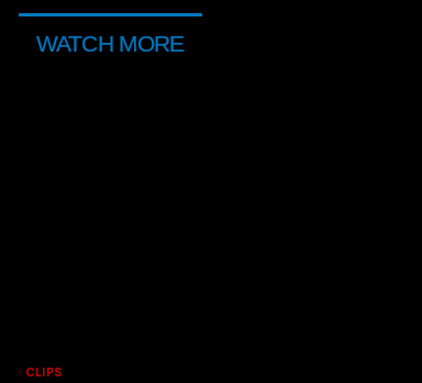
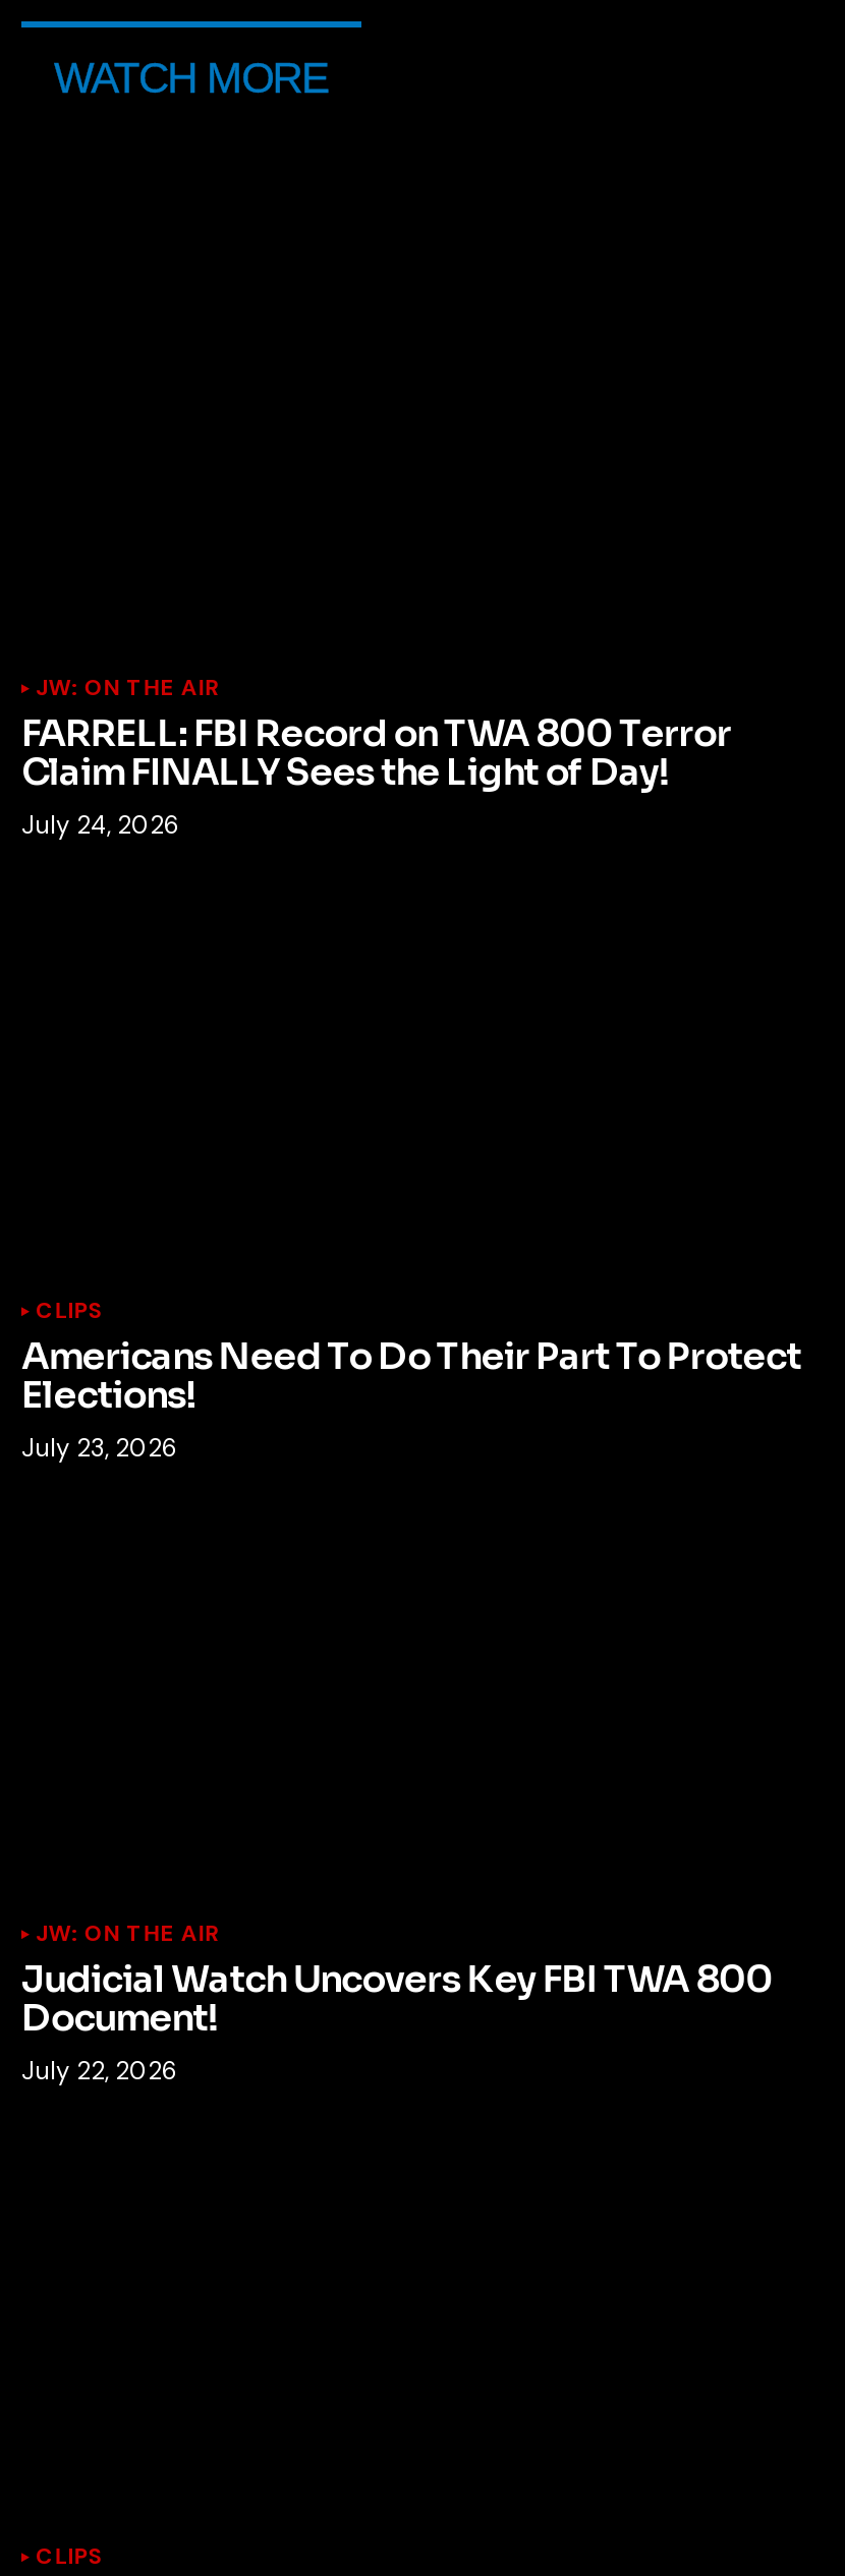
none -> [21,673,731,842] JW: ON THE AIR | FARRELL: FBI Record on TWA 800 Terror | Claim FINALLY Sees the Light of Day! | July 24, 2026
none -> [21,1296,801,1465] CLIPS | Americans Need To Do Their Part To Protect | Elections! | July 23, 2026
none -> [21,1919,773,2087] JW: ON THE AIR | Judicial Watch Uncovers Key FBI TWA 800 | Document! | July 22, 2026

